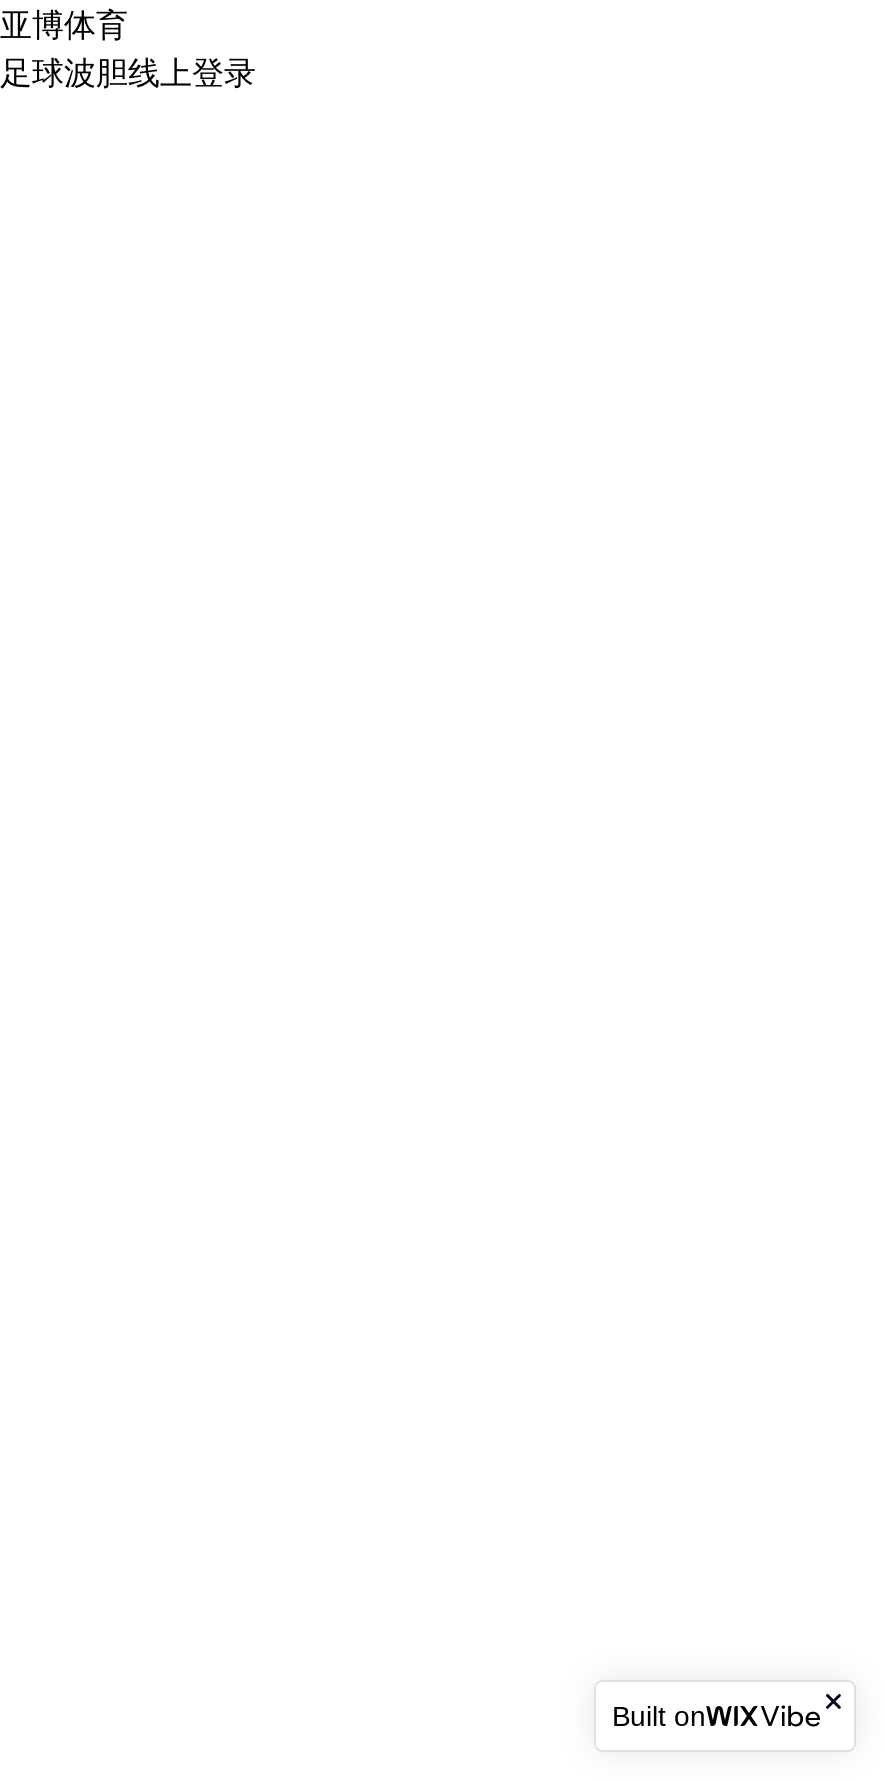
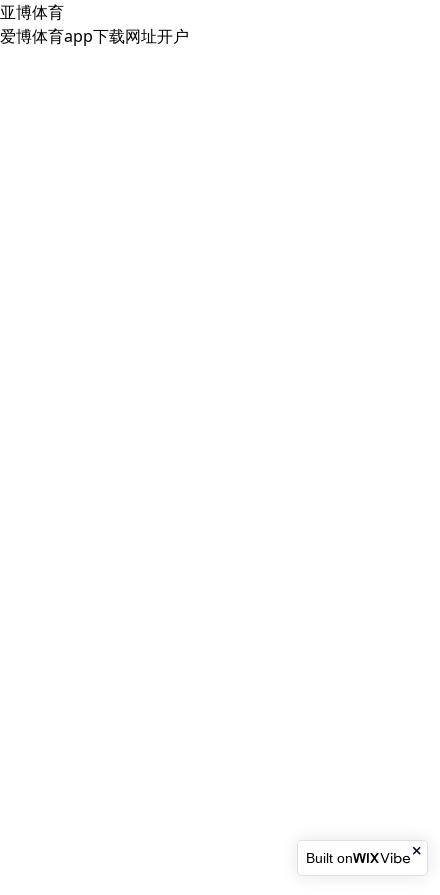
[0,50,256,94] 足球波胆线上登录 -> [0,25,189,47] 爱博体育app下载网址开户

